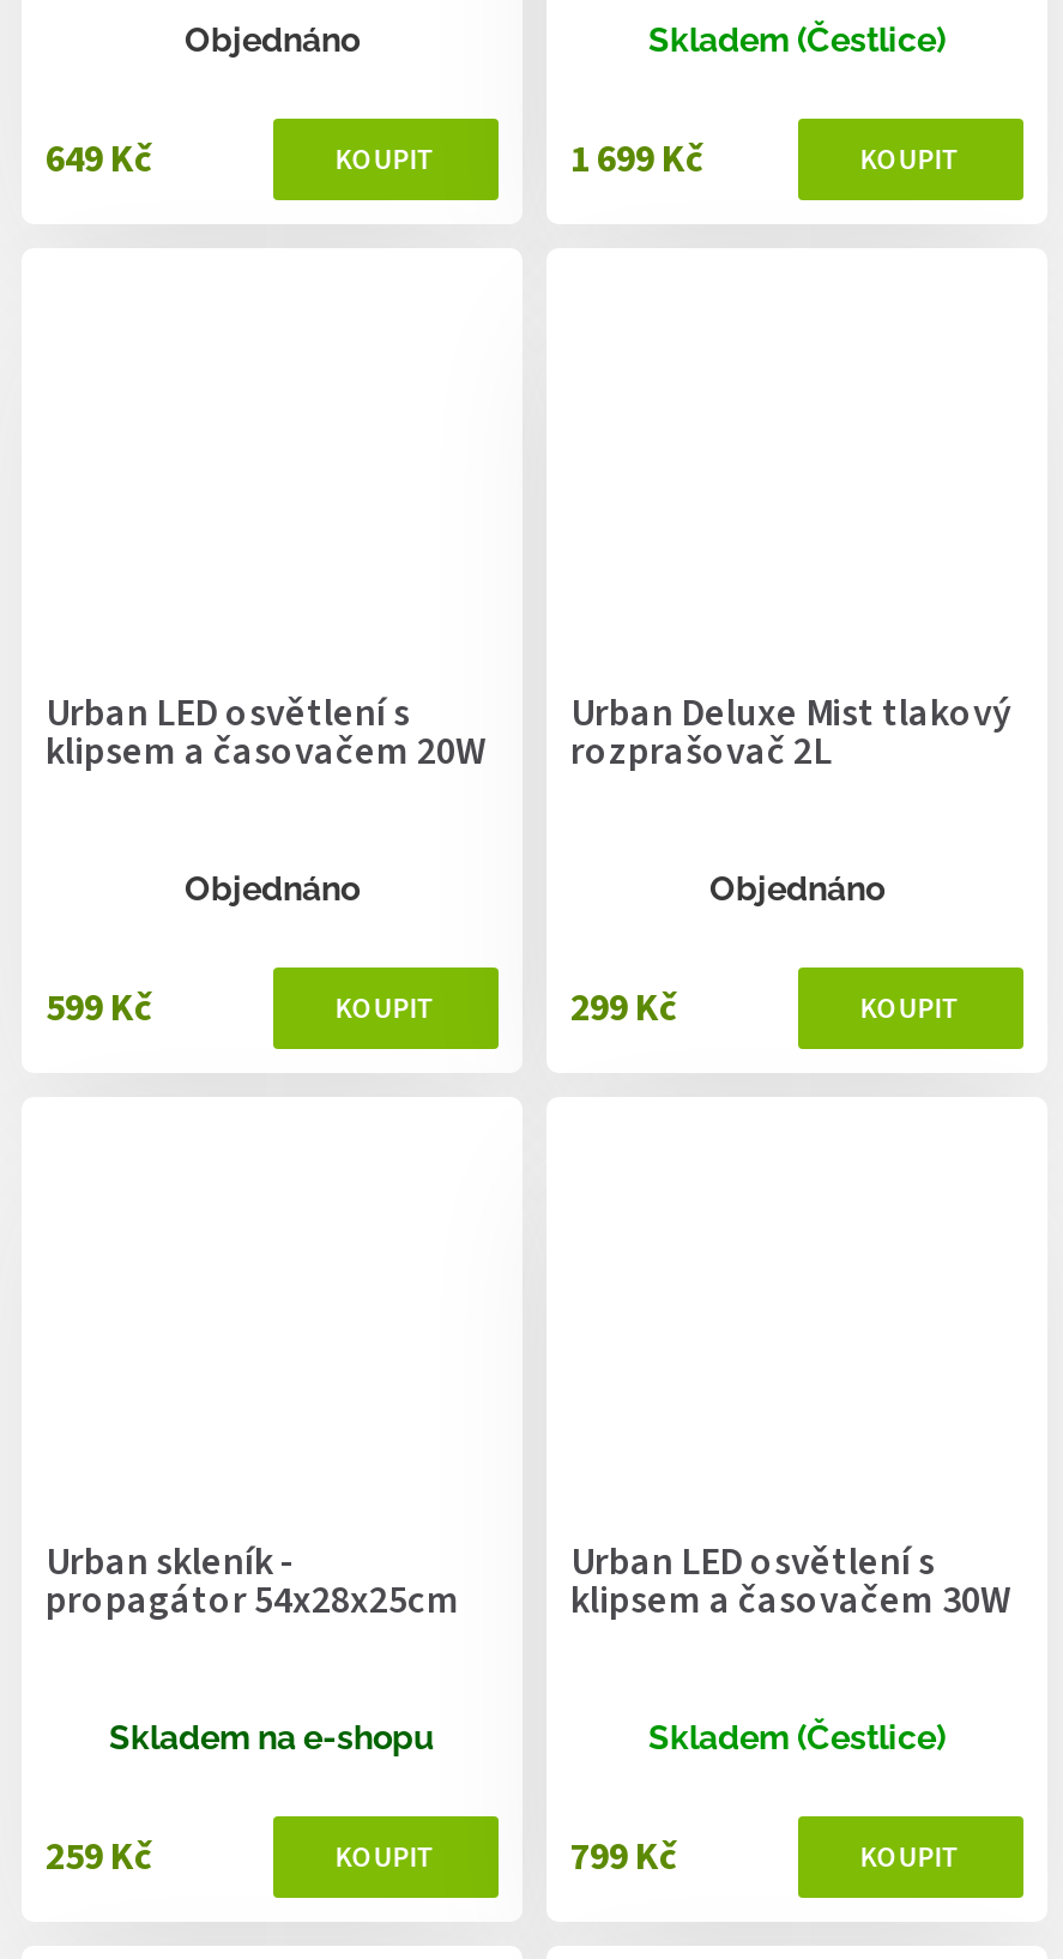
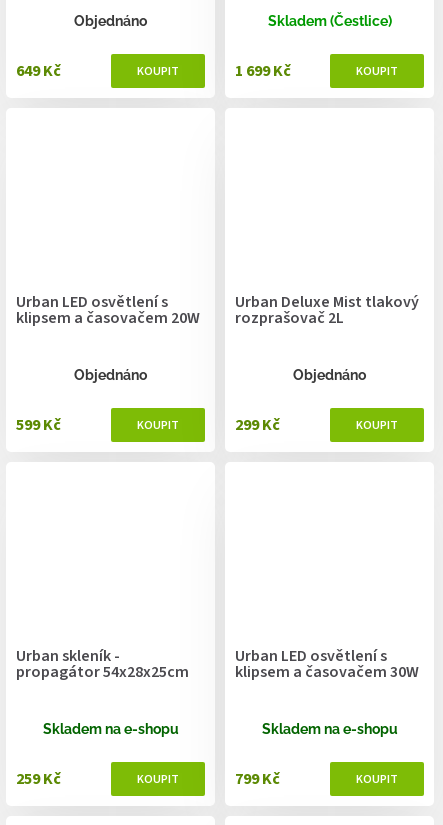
[648,1719,946,1757] Skladem (Čestlice) -> [261,721,397,737] Skladem na e-shopu

